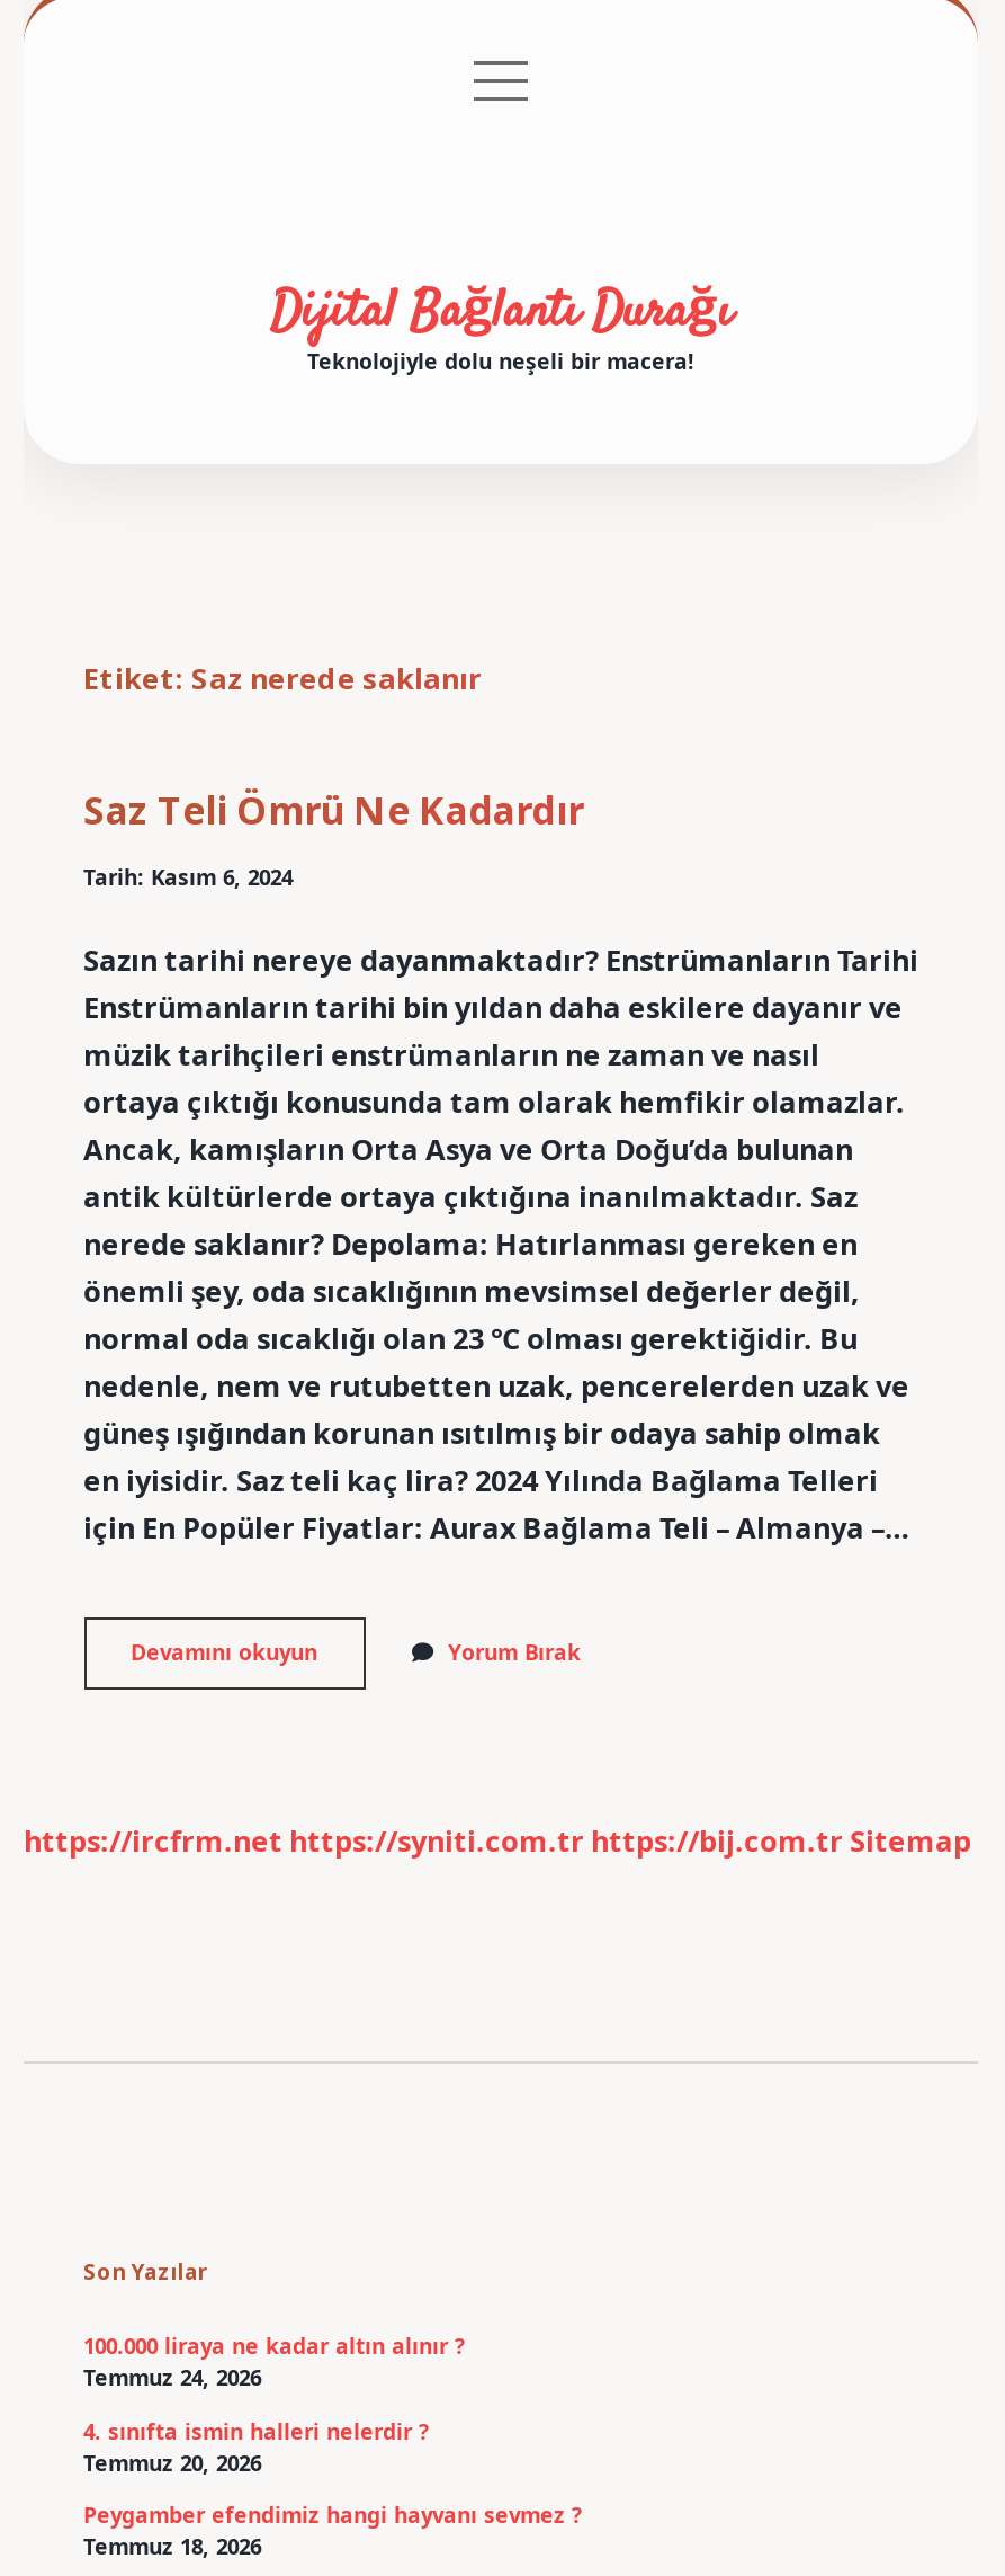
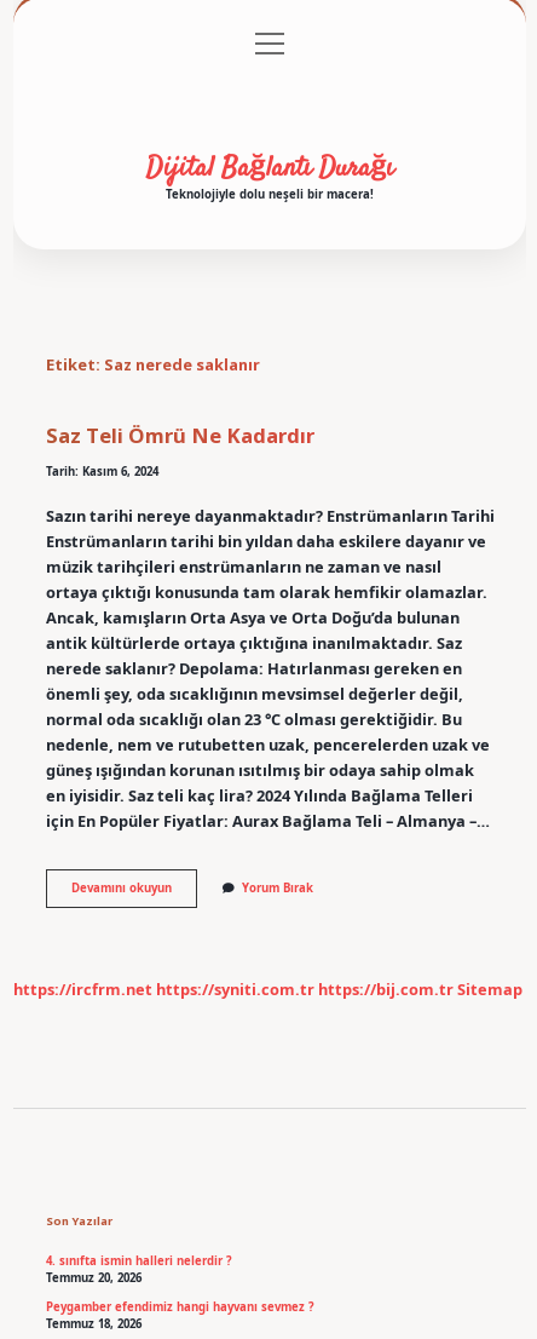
[83,2332,466,2393] 100.000 liraya ne kadar altın alınır ? | Temmuz 24, 2026 -> none

